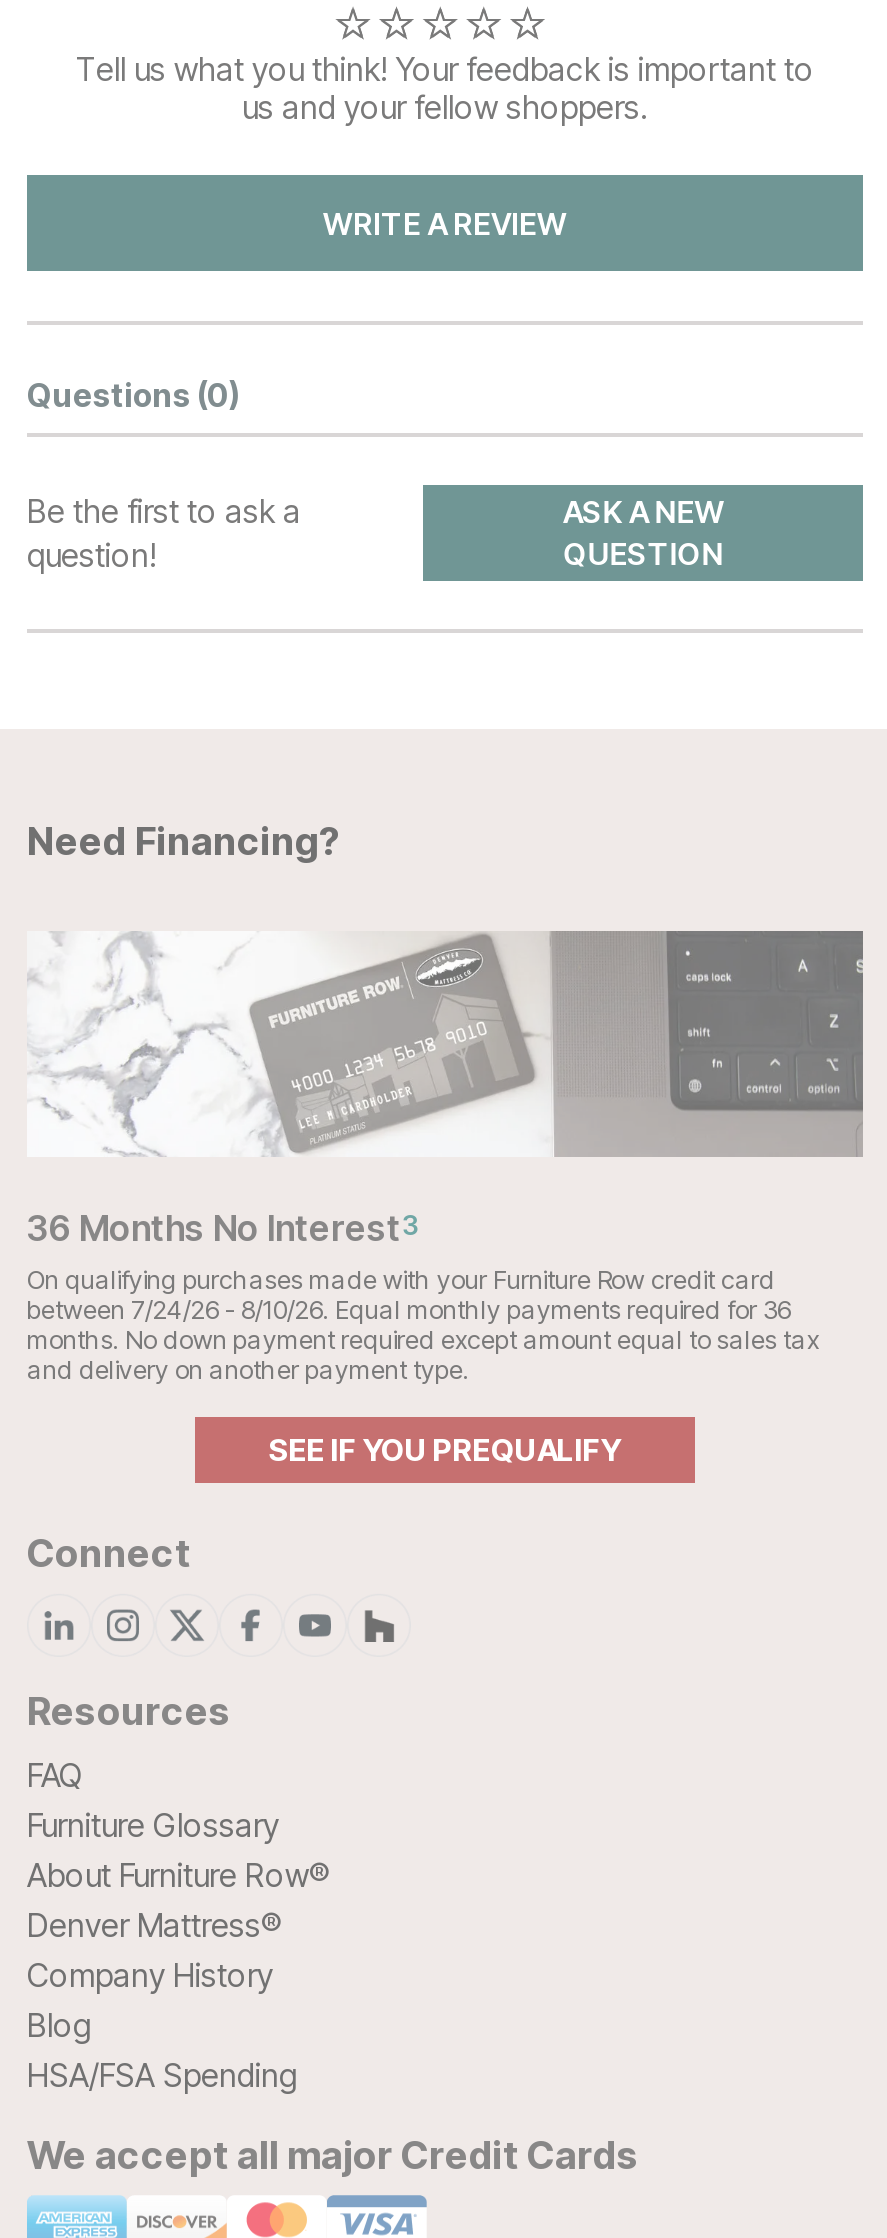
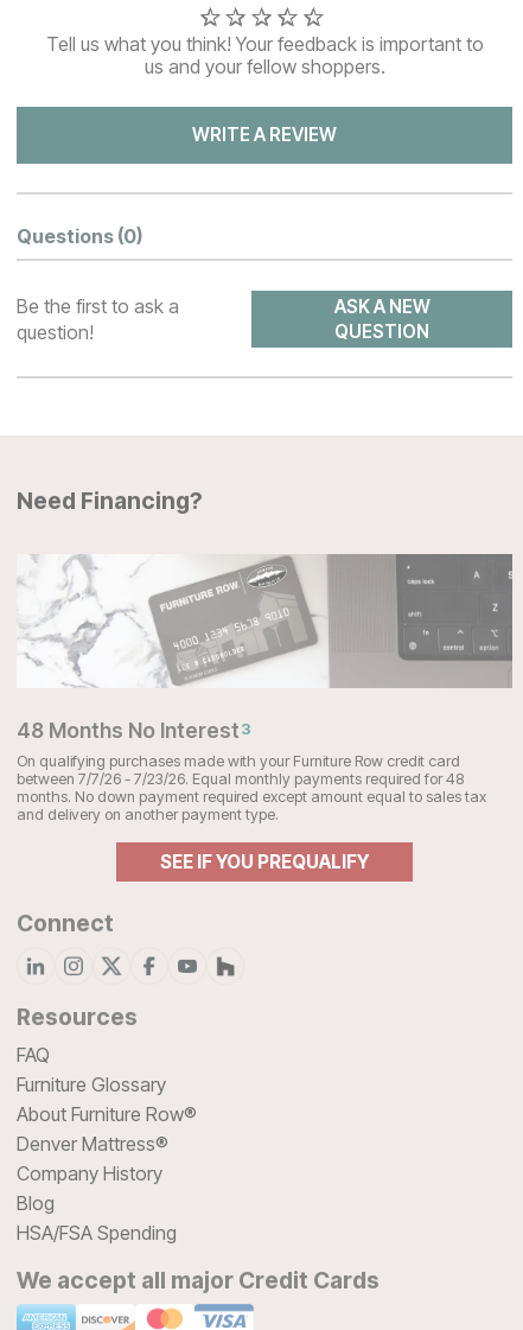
[27,1207,421,1249] 36 Months No Interest3 -> [17,718,251,743] 48 Months No Interest3
[27,1295,791,1325] between 7/24/26 - 8/10/26. Equal monthly payments required for 36 -> [17,770,464,788] between 7/7/26 - 7/23/26. Equal monthly payments required for 48

